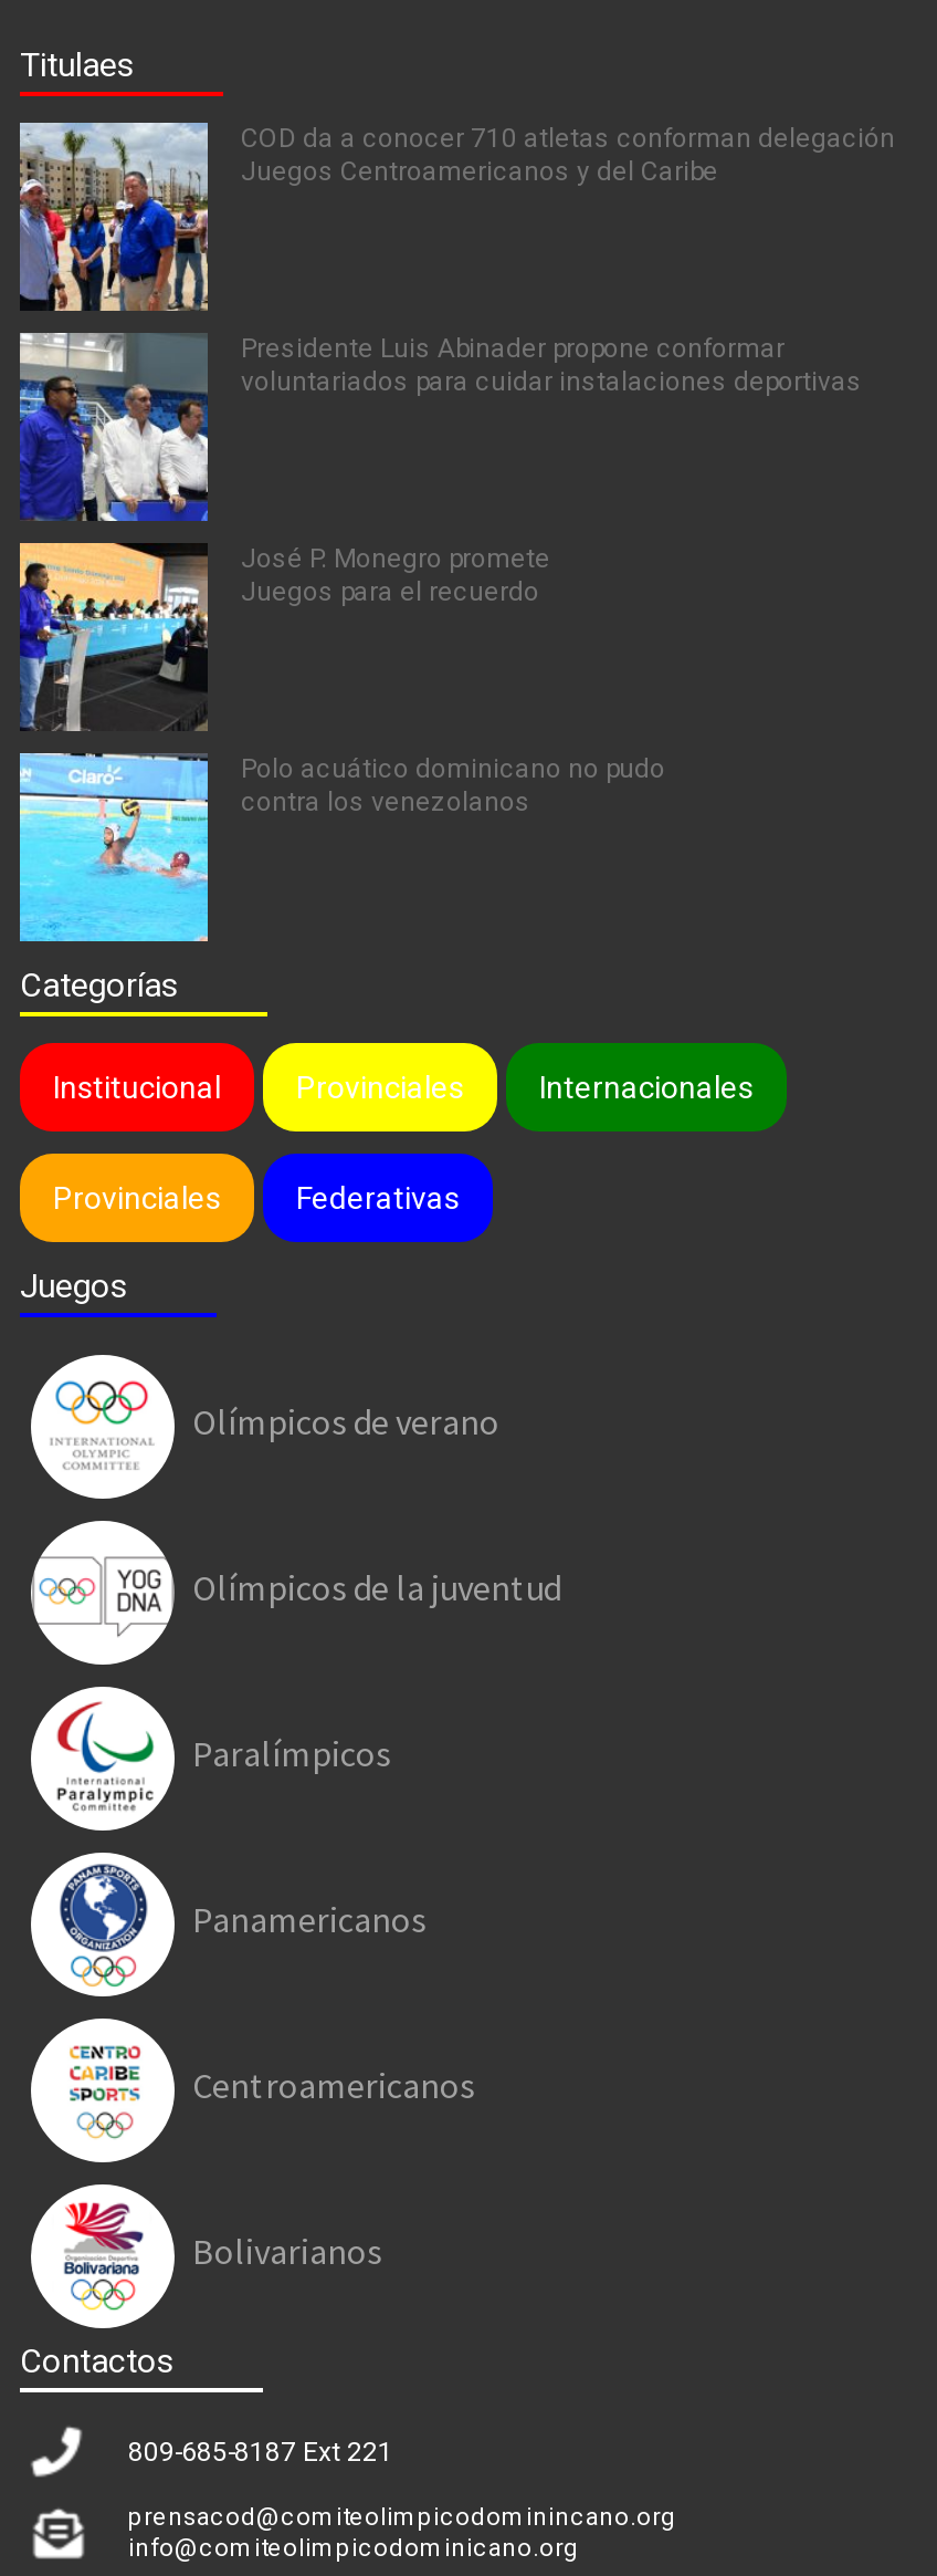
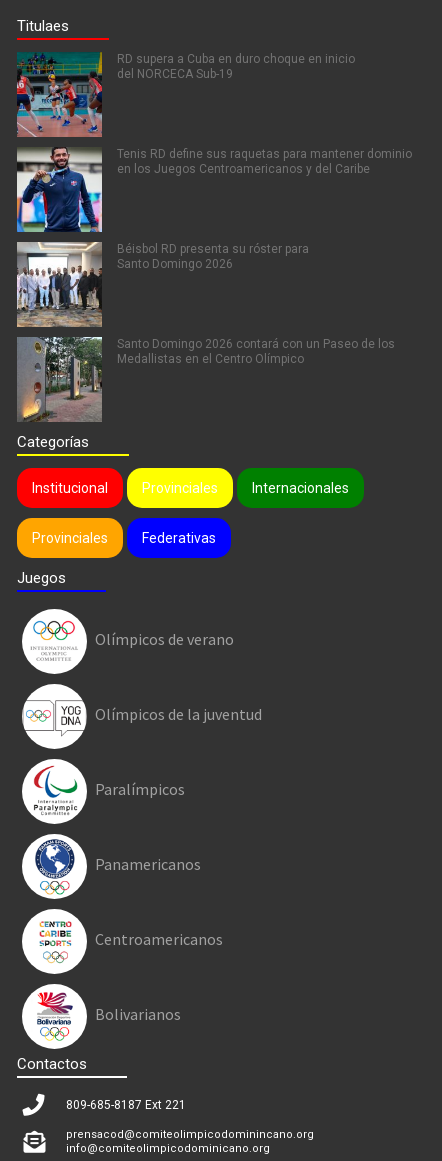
[18,121,895,311] [image] | COD da a conocer 710 atletas conforman delegación | Juegos Centroamericanos y del Caribe -> [16,52,355,138] [image] | RD supera a Cuba en duro choque en inicio | del NORCECA Sub-19
[18,331,862,523] [image] | Presidente Luis Abinader propone conformar | voluntariados para cuidar instalaciones deportivas -> [16,147,412,233] [image] | Tenis RD define sus raquetas para mantener dominio | en los Juegos Centroamericanos y del Caribe
[18,543,550,731] [image] | José P. Monegro promete | Juegos para el recuerdo -> [16,241,309,328] [image] | Béisbol RD presenta su róster para | Santo Domingo 2026
[18,753,665,943] [image] | Polo acuático dominicano no pudo | contra los venezolanos -> [17,336,395,422] [image] | Santo Domingo 2026 contará con un Paseo de los | Medallistas en el Centro Olímpico

